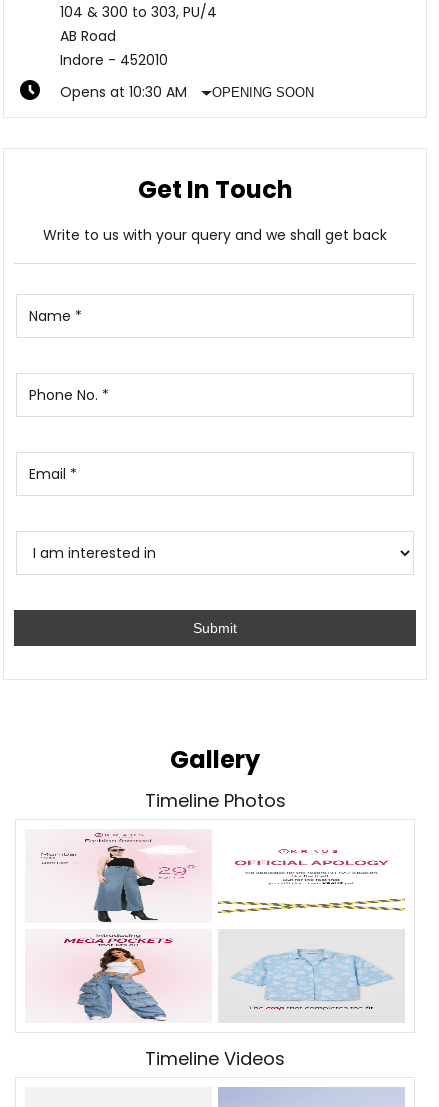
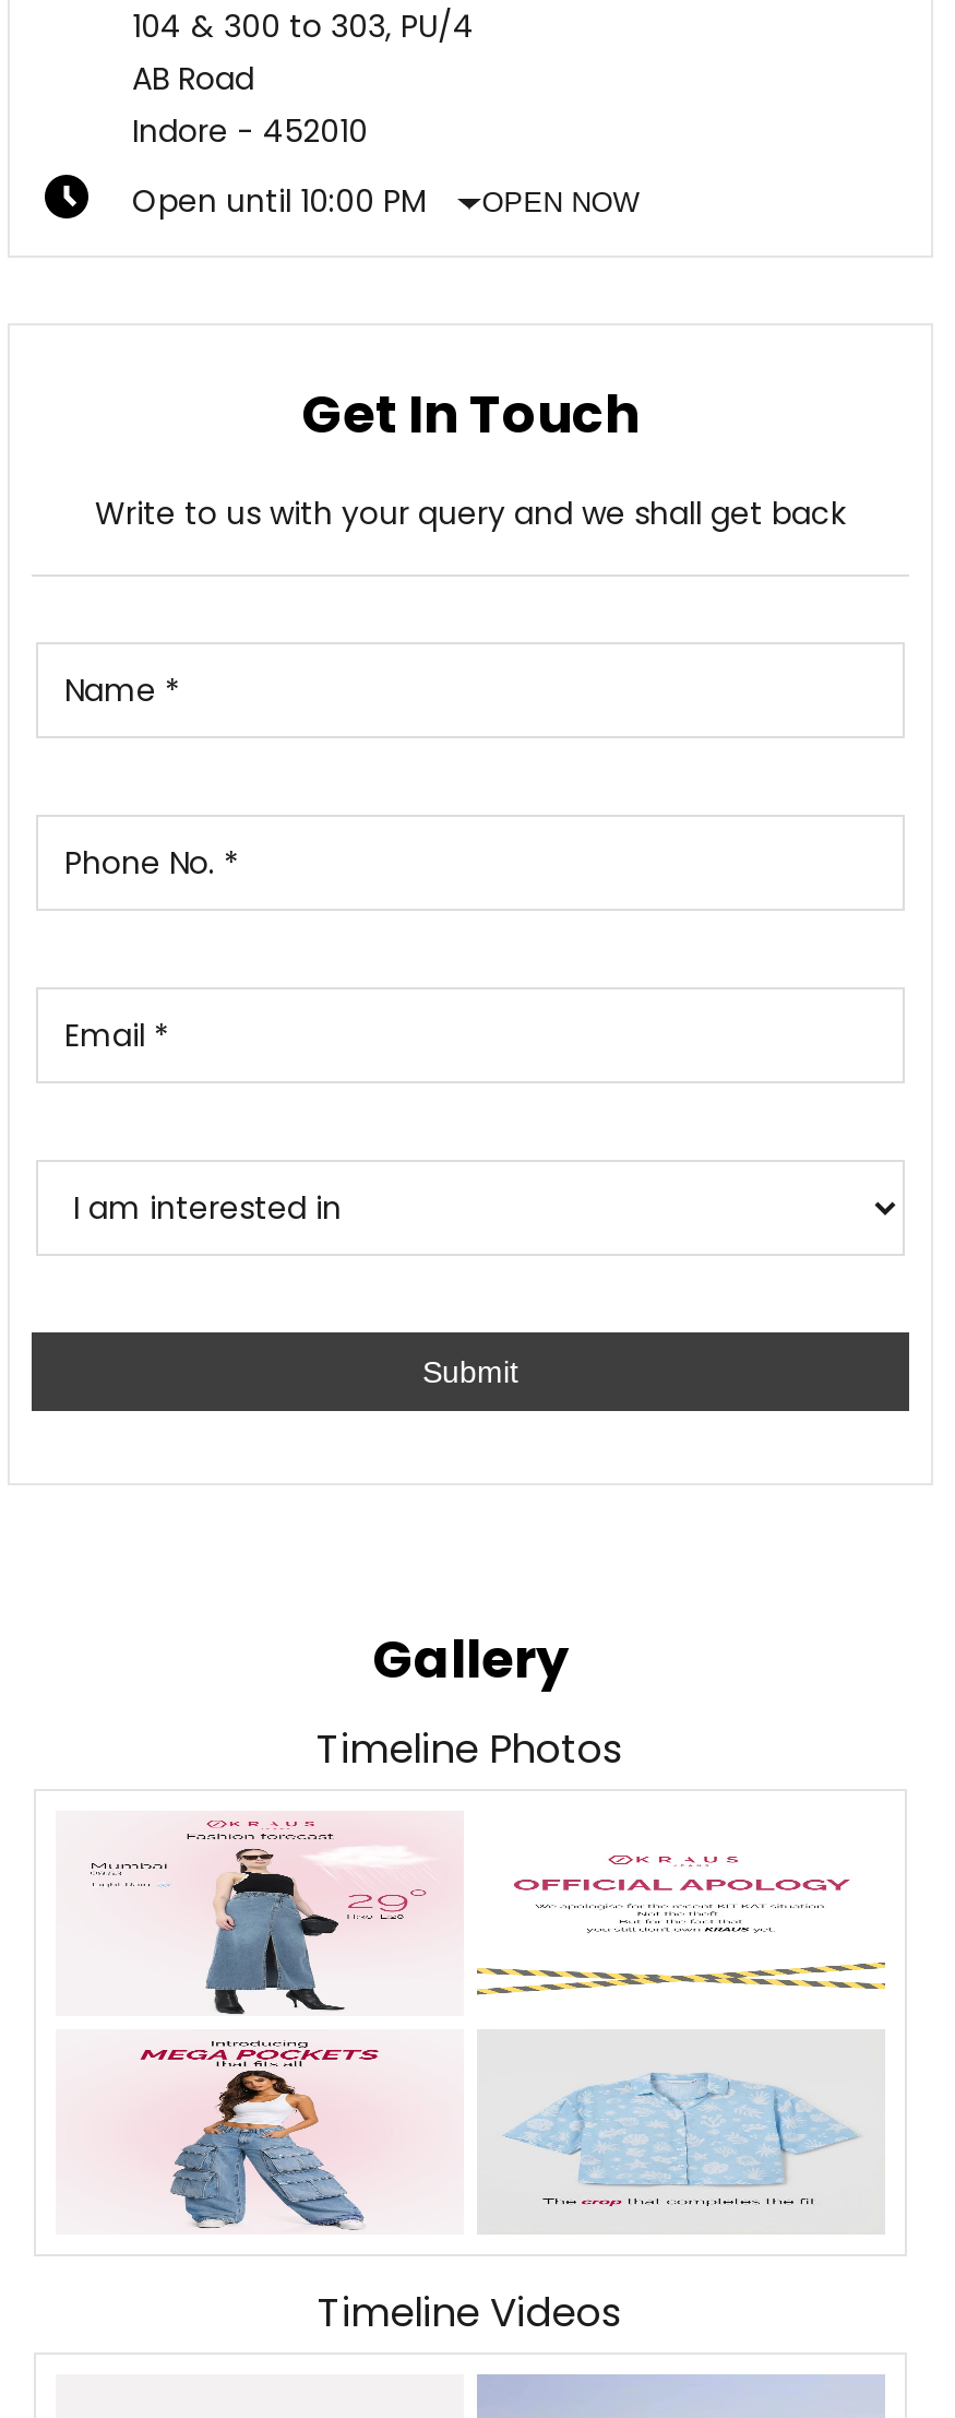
[60,82,314,102] Opens at 10:30 AM | OPENING SOON -> [132,180,639,223] Open until 10:00 PM | OPEN NOW

